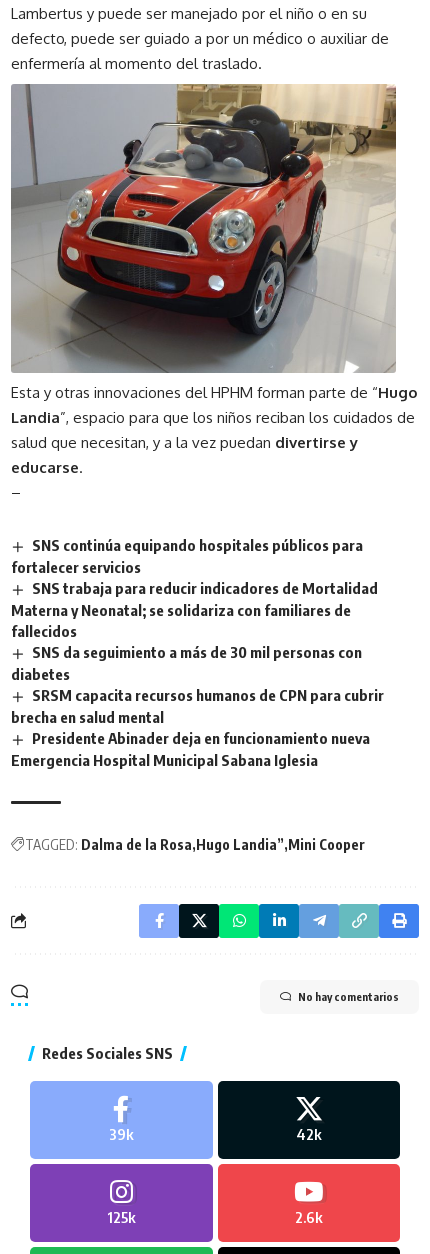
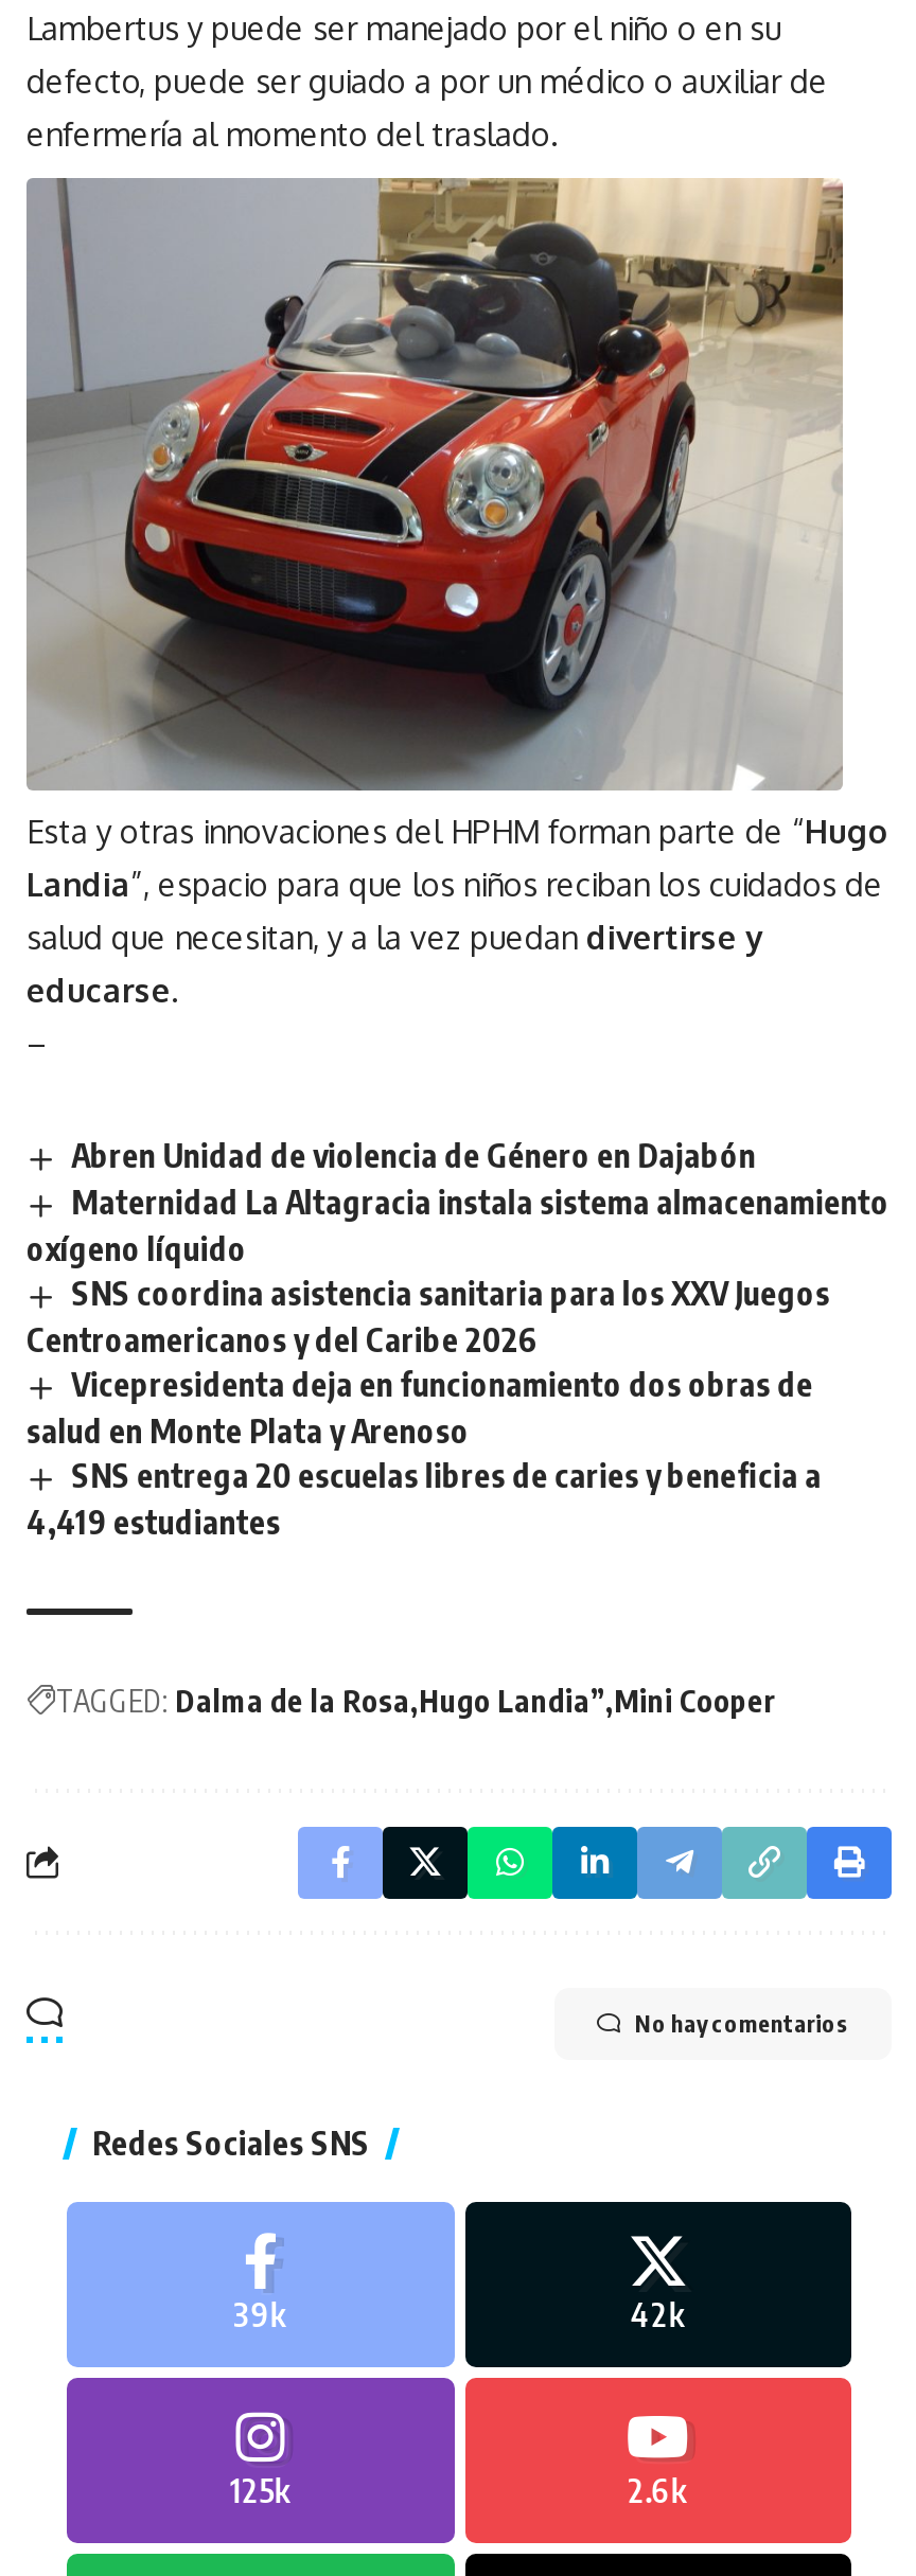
[11,536,384,769] SNS continúa equipando hospitales públicos para | fortalecer servicios | SNS trabaja para reducir indicadores de Mortalidad | Materna y Neonatal; se solidariza con familiares de | fallecidos | SNS da seguimiento a más de 30 mil personas con | diabetes | SRSM capacita recursos humanos de CPN para cubrir | brecha en salud mental | Presidente Abinader deja en funcionamiento nueva | Emergencia Hospital Municipal Sabana Iglesia -> [27,1137,890,1541] Abren Unidad de violencia de Género en Dajabón | Maternidad La Altagracia instala sistema almacenamiento | oxígeno líquido | SNS coordina asistencia sanitaria para los XXV Juegos | Centroamericanos y del Caribe 2026 | Vicepresidenta deja en funcionamiento dos obras de | salud en Monte Plata y Arenoso | SNS entrega 20 escuelas libres de caries y beneficia a | 4,419 estudiantes

